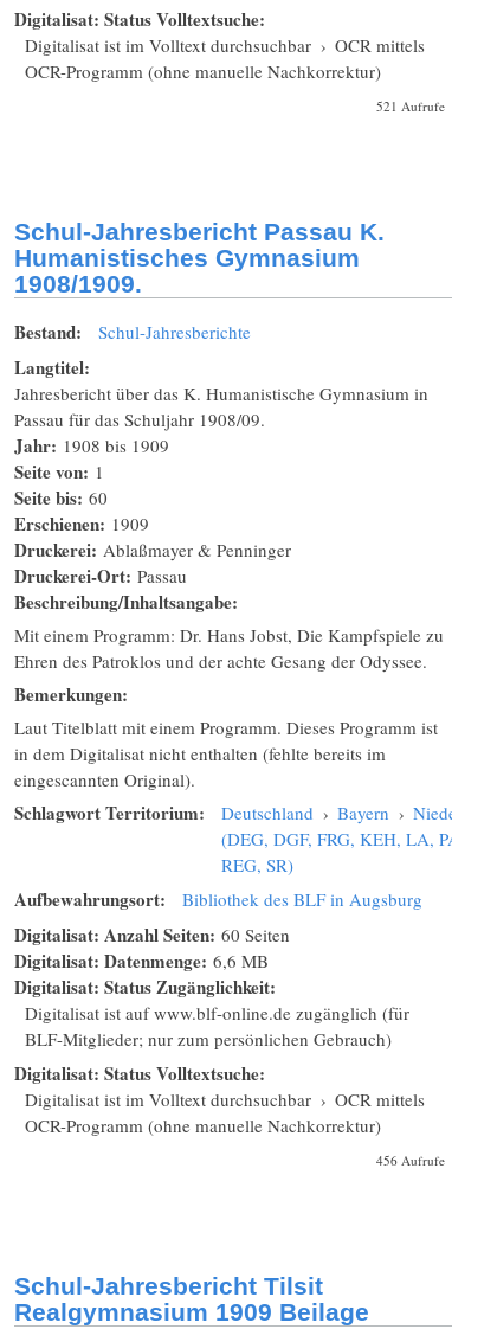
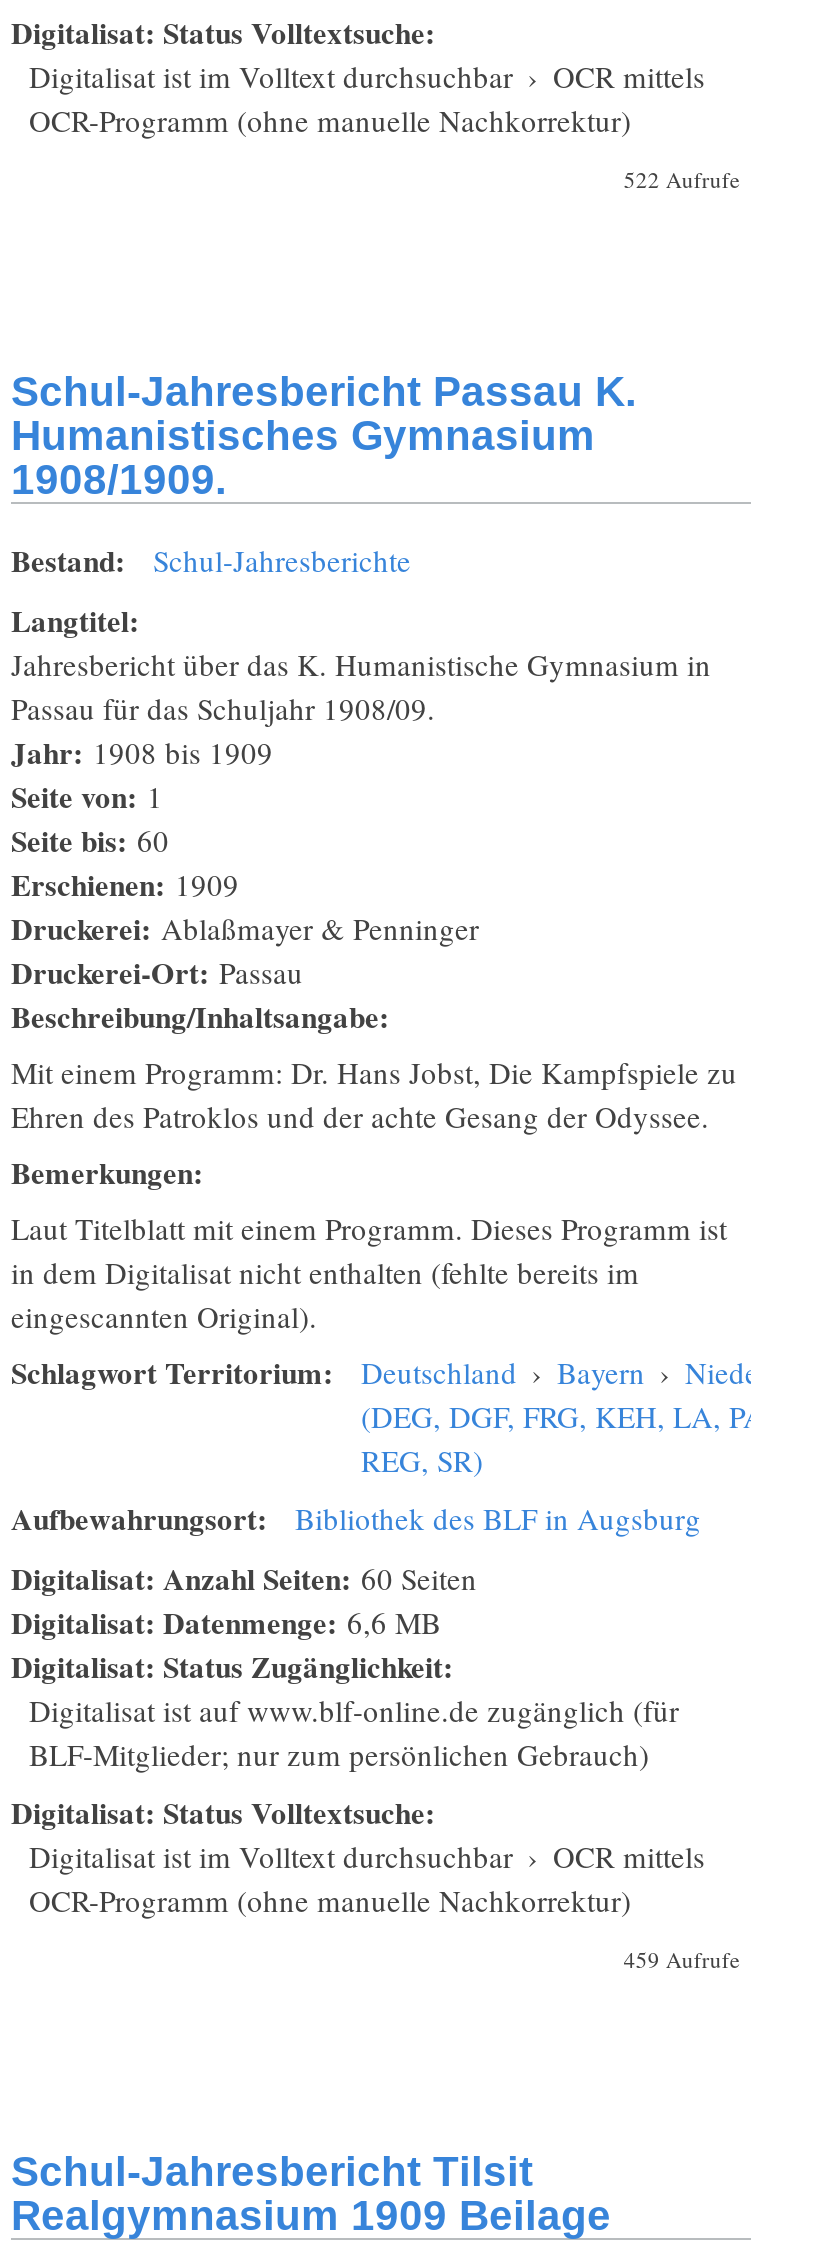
[377,97,445,115] 521 Aufrufe -> [624,164,740,194] 522 Aufrufe
[377,1151,445,1169] 456 Aufrufe -> [624,1944,740,1974] 459 Aufrufe

